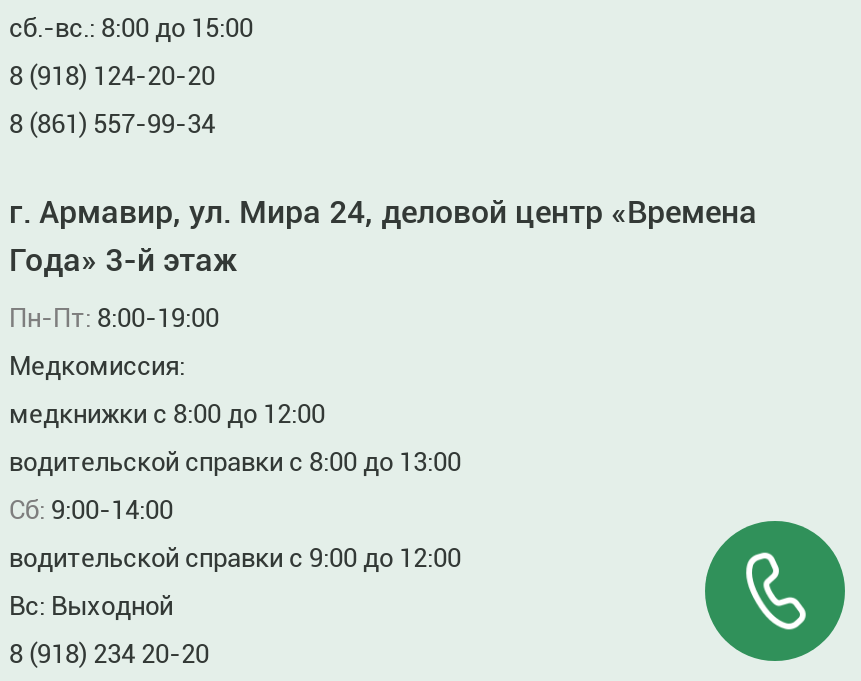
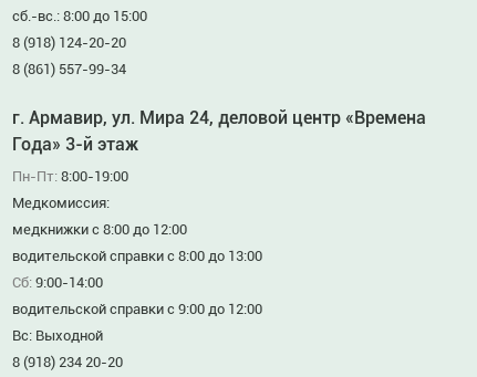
[703,519,847,663] [image] -> none

